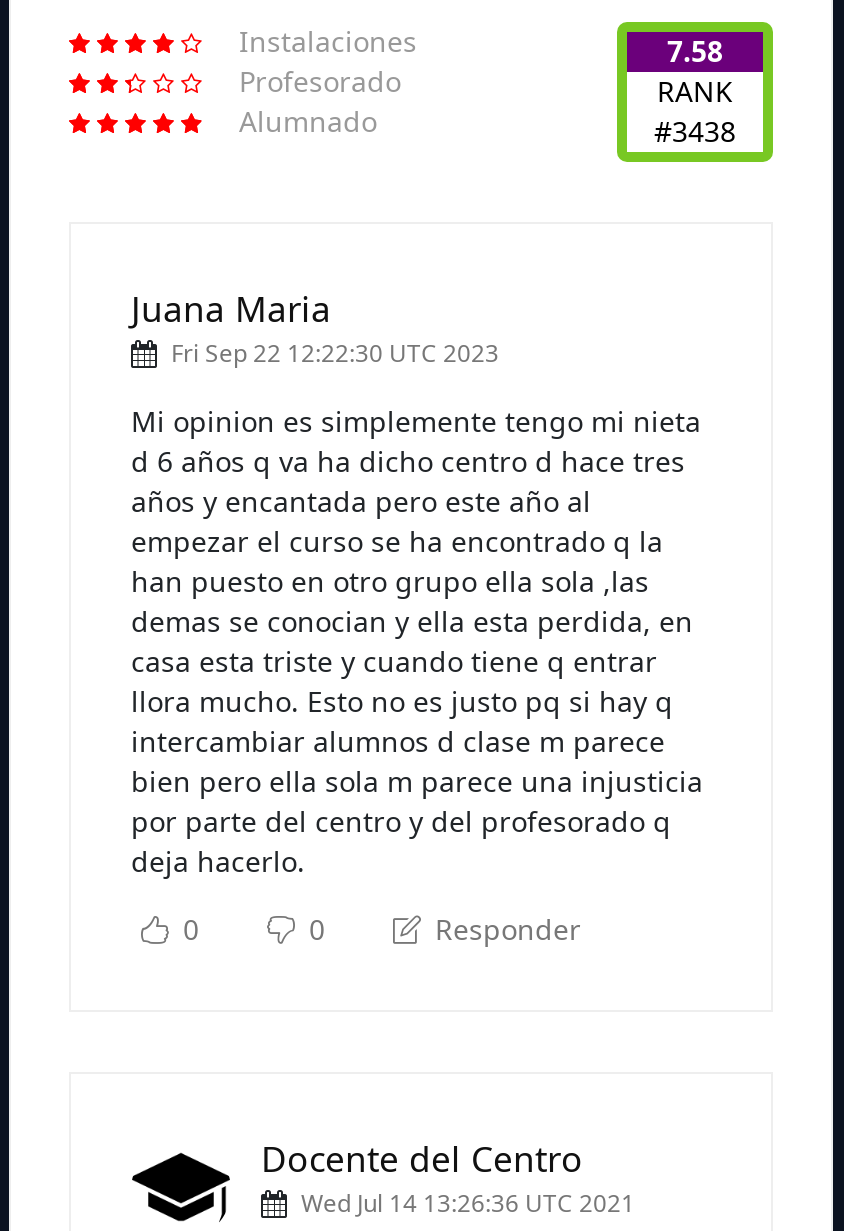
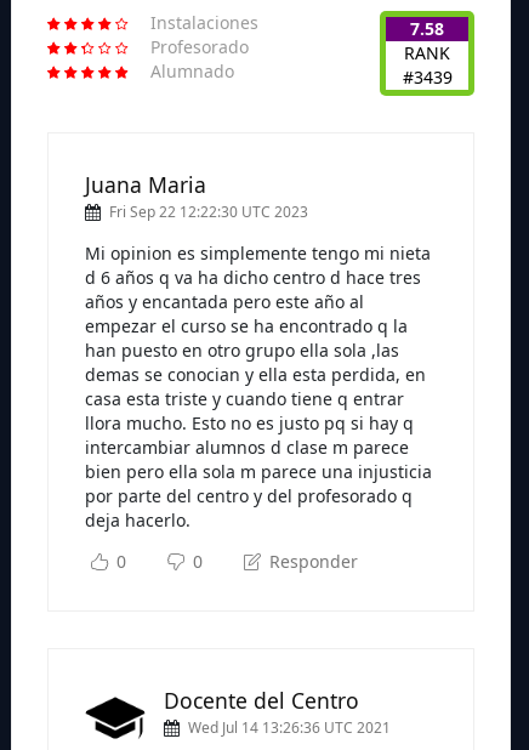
[654,111,736,149] #3438 -> [402,65,452,88] #3439

